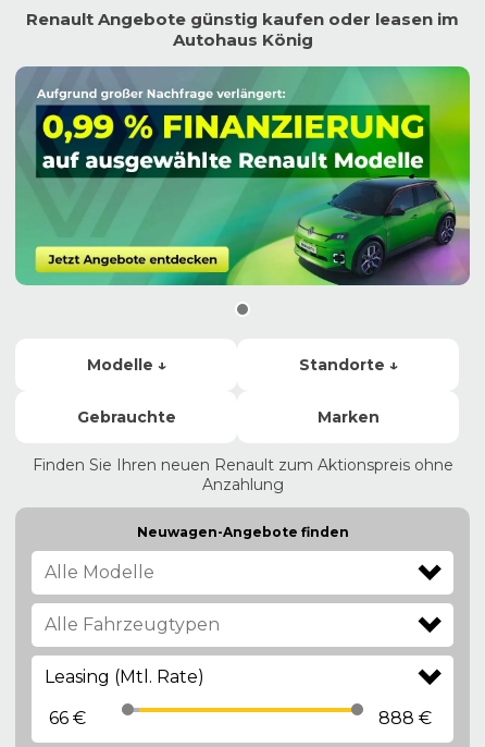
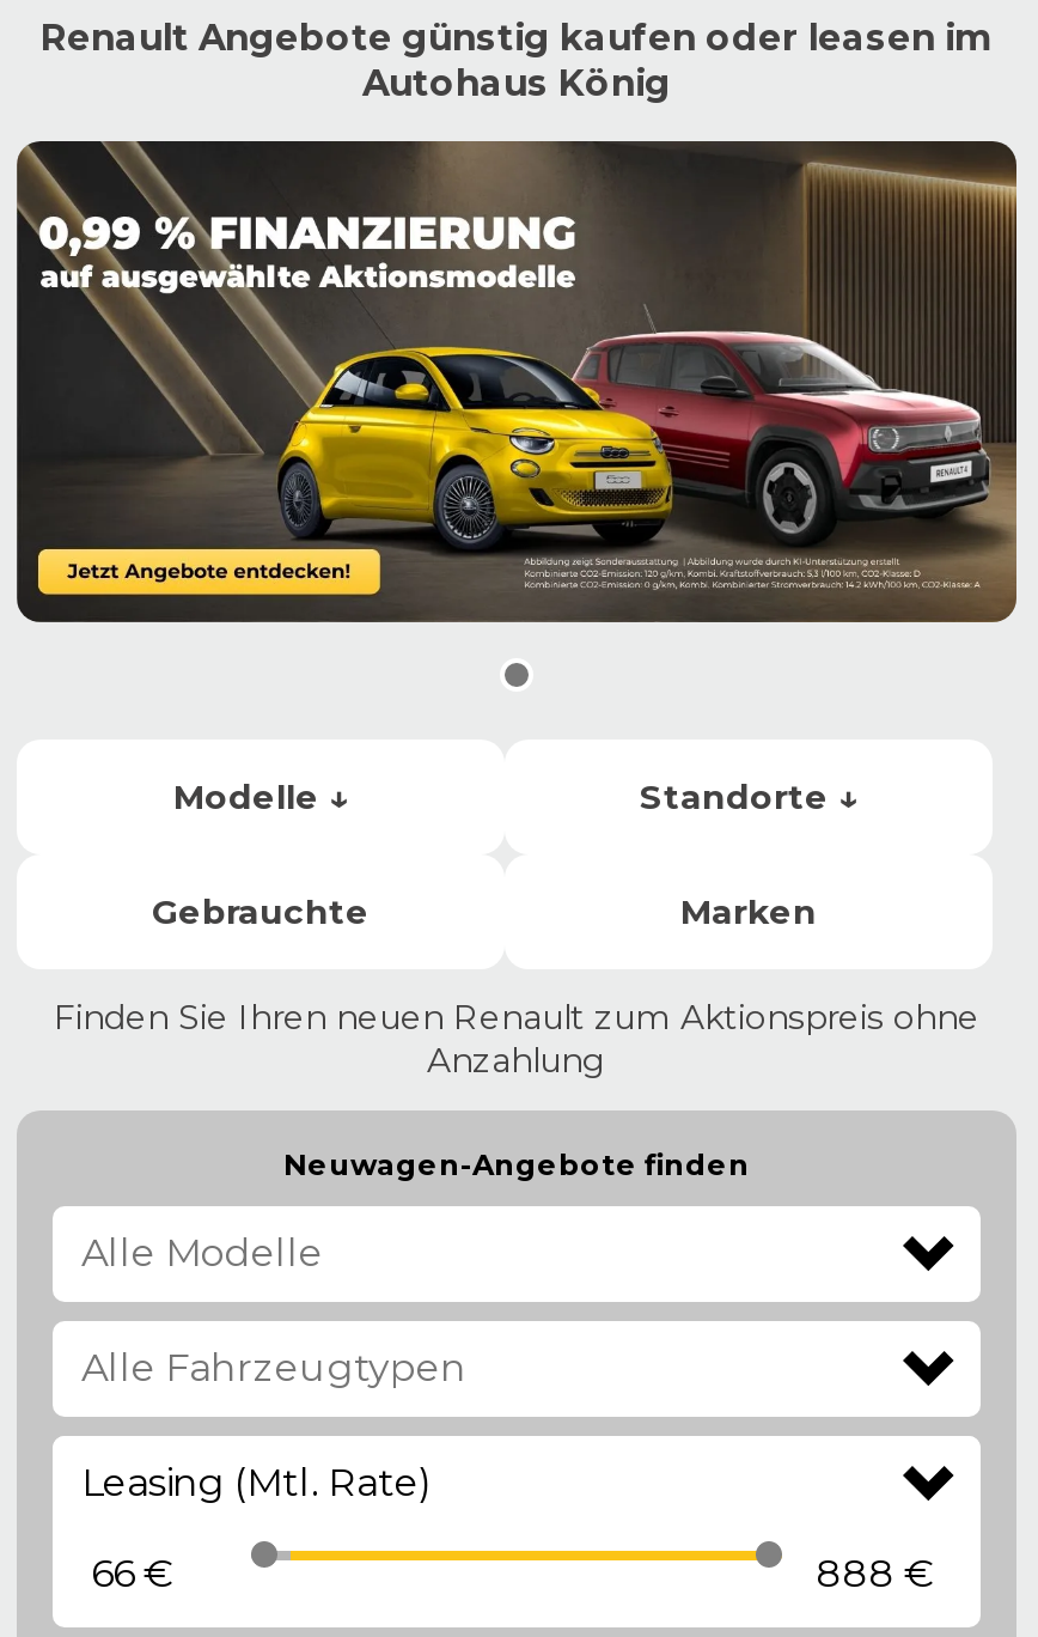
[14,65,471,286] [image] -> [14,139,1019,625] [image]

